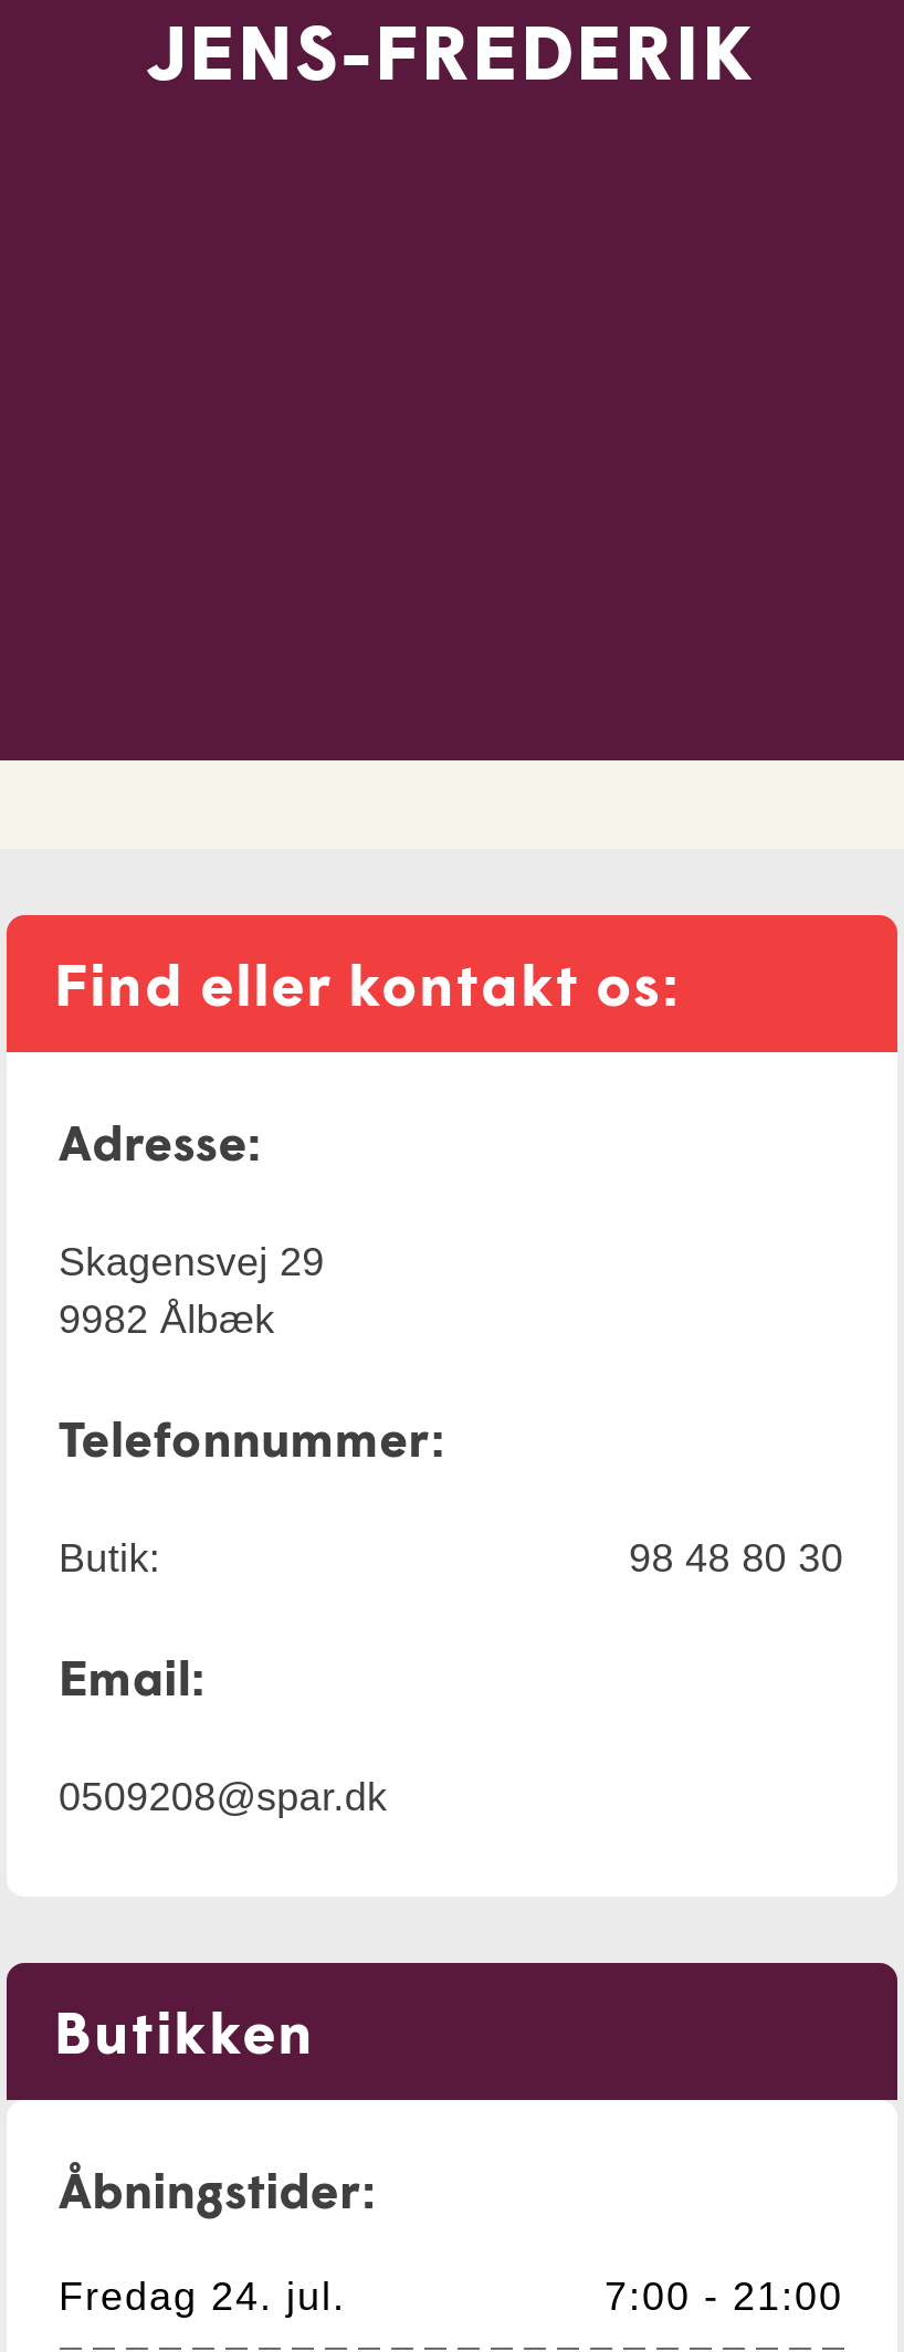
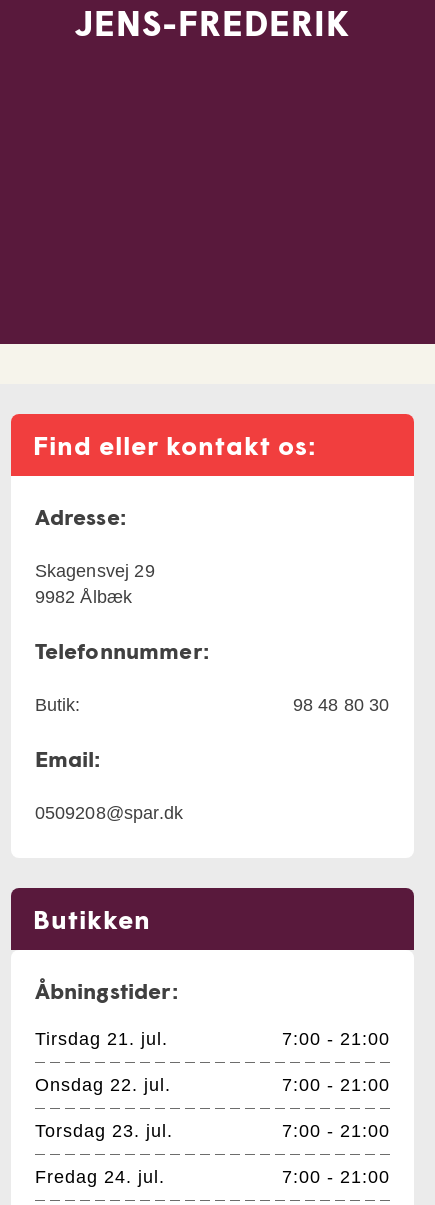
none -> [34,1029,389,1141] Tirsdag 21. jul. | 7:00 - 21:00 | Onsdag 22. jul. | 7:00 - 21:00 | Torsdag 23. jul. | 7:00 - 21:00

